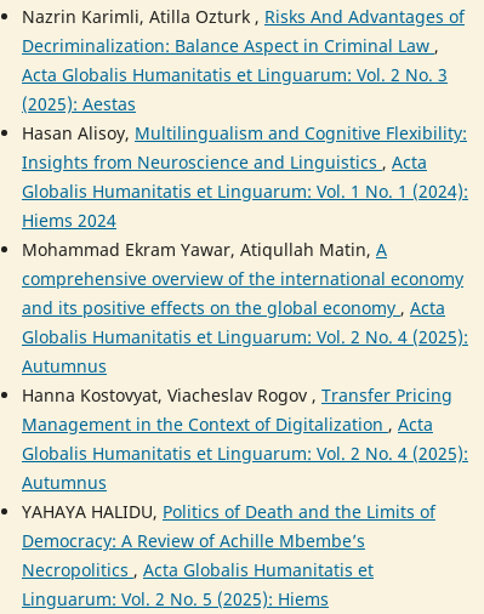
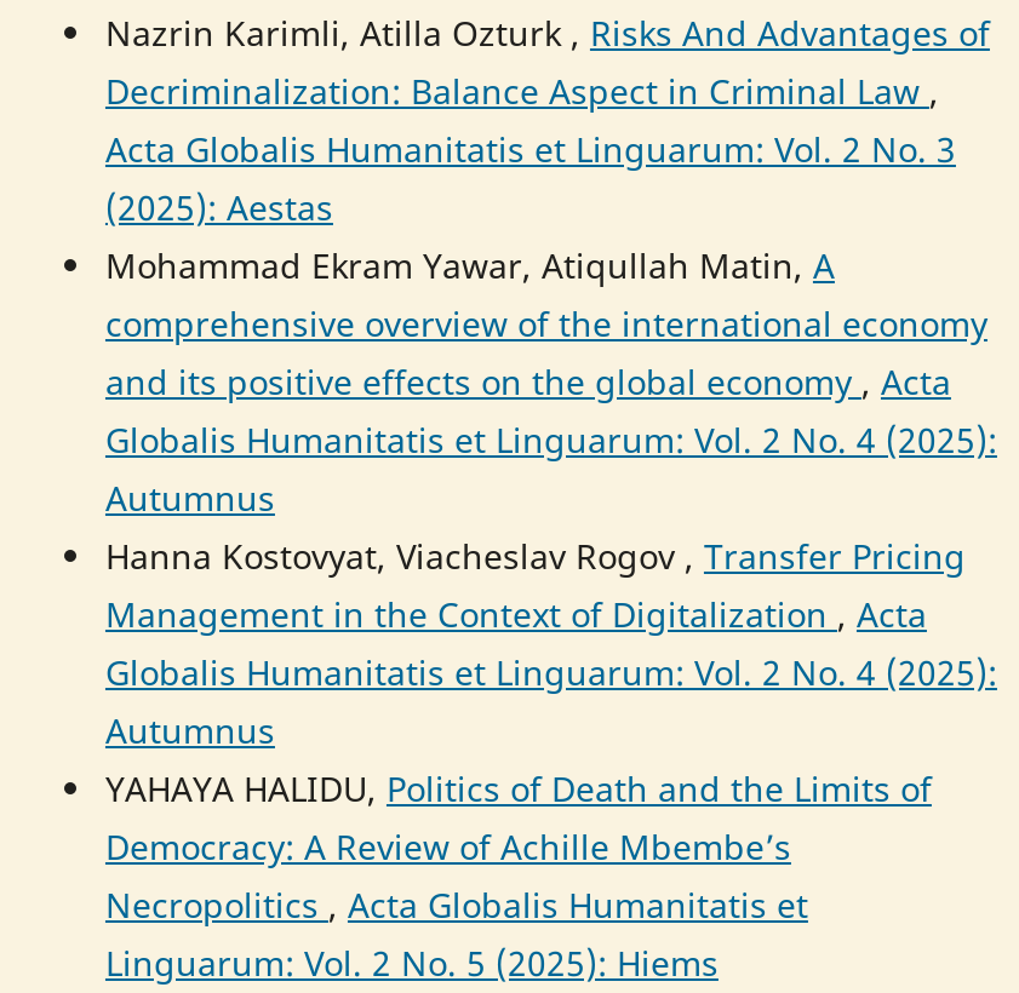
[22,121,468,232] Hasan Alisoy, Multilingualism and Cognitive Flexibility: | Insights from Neuroscience and Linguistics, Acta | Globalis Humanitatis et Linguarum: Vol. 1 No. 1 (2024): | Hiems 2024 -> none

